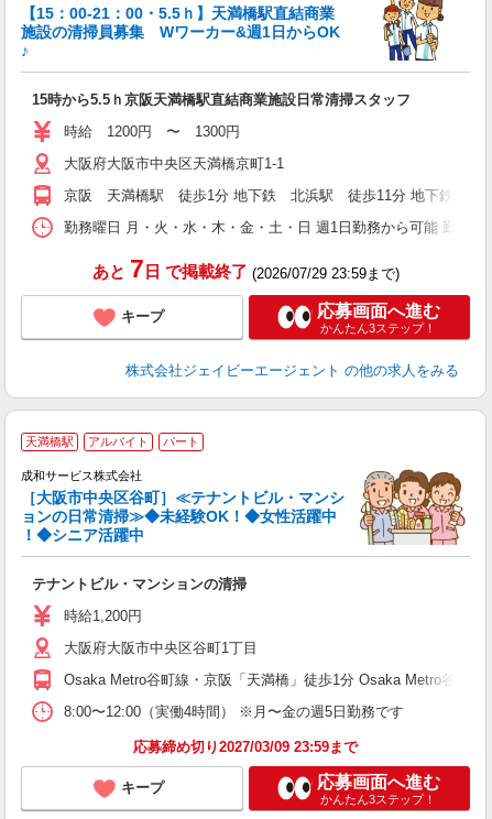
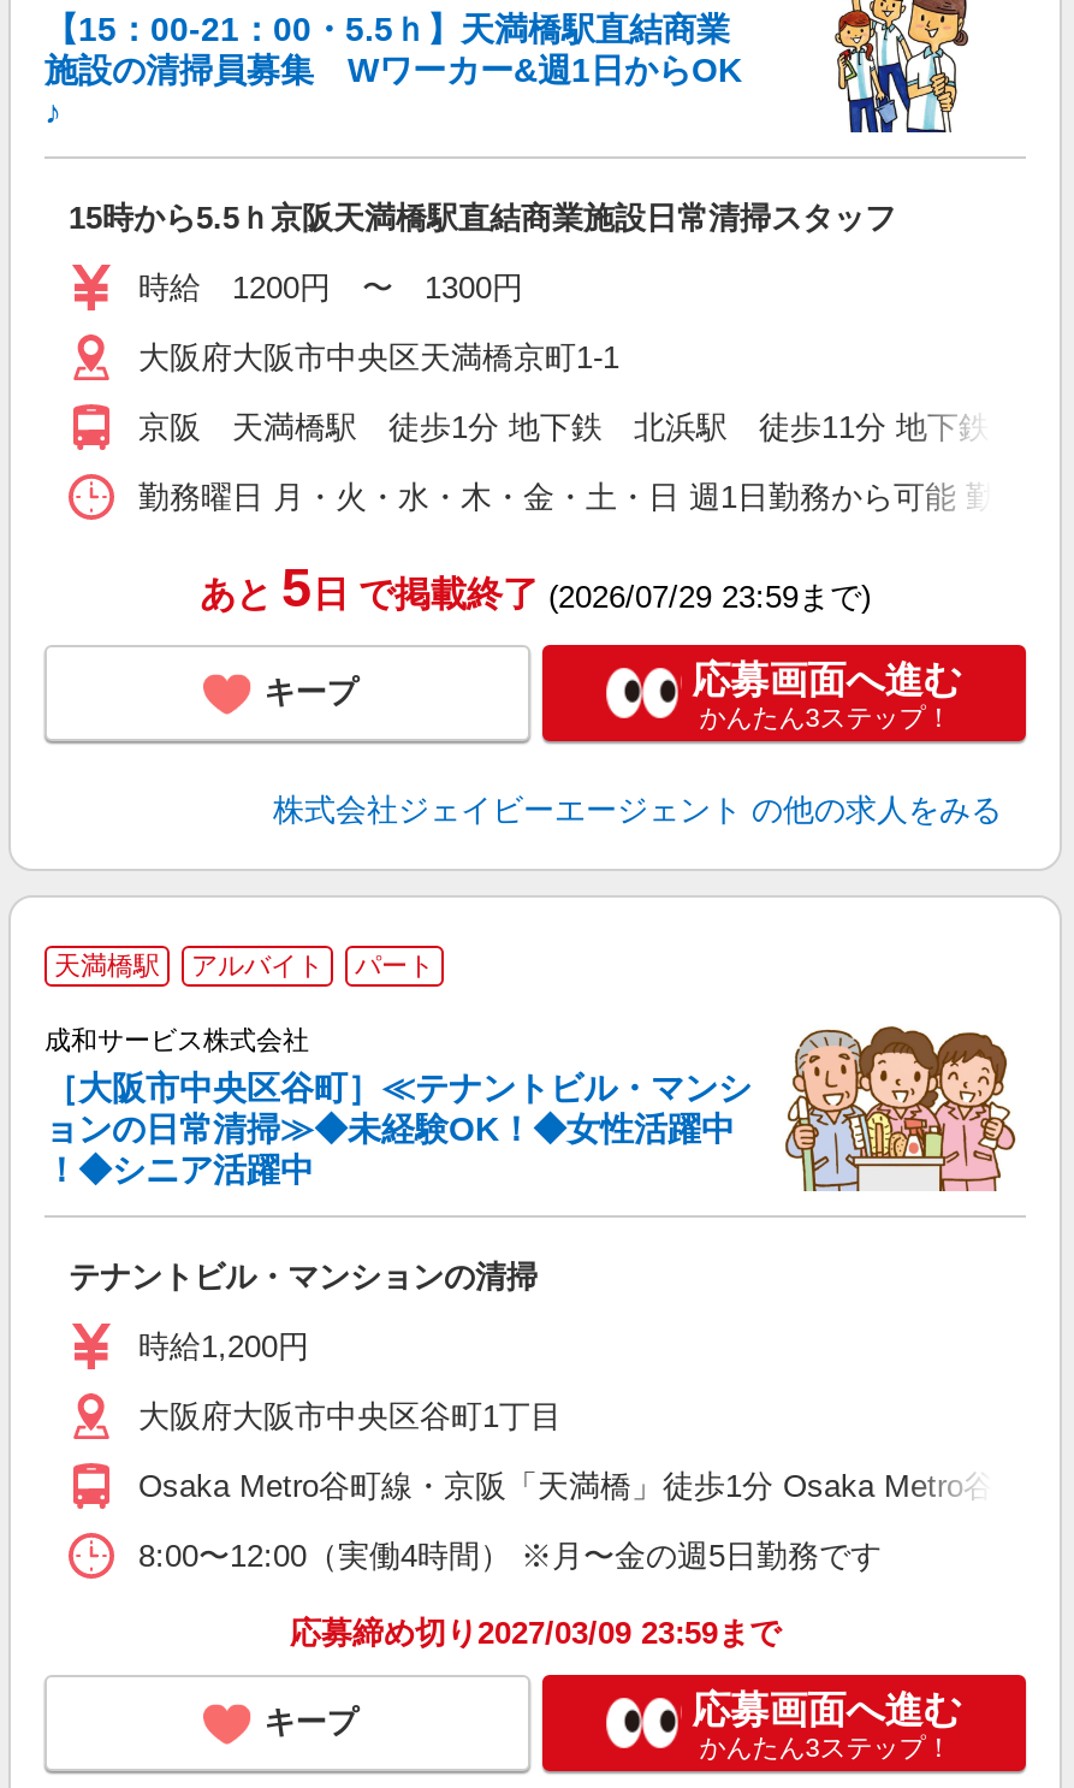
[92,256,399,283] あと 7日 で掲載終了(2026/07/29 23:59まで) -> [200,559,871,619] あと 5日 で掲載終了(2026/07/29 23:59まで)

